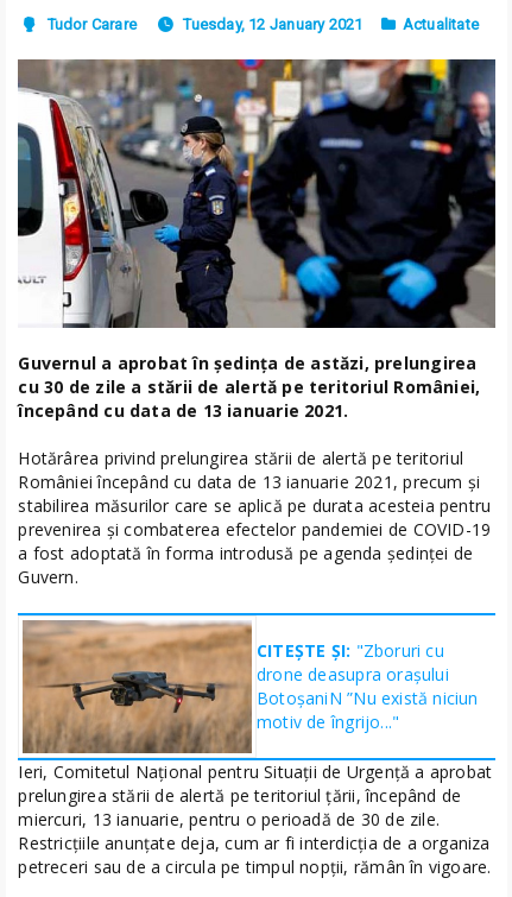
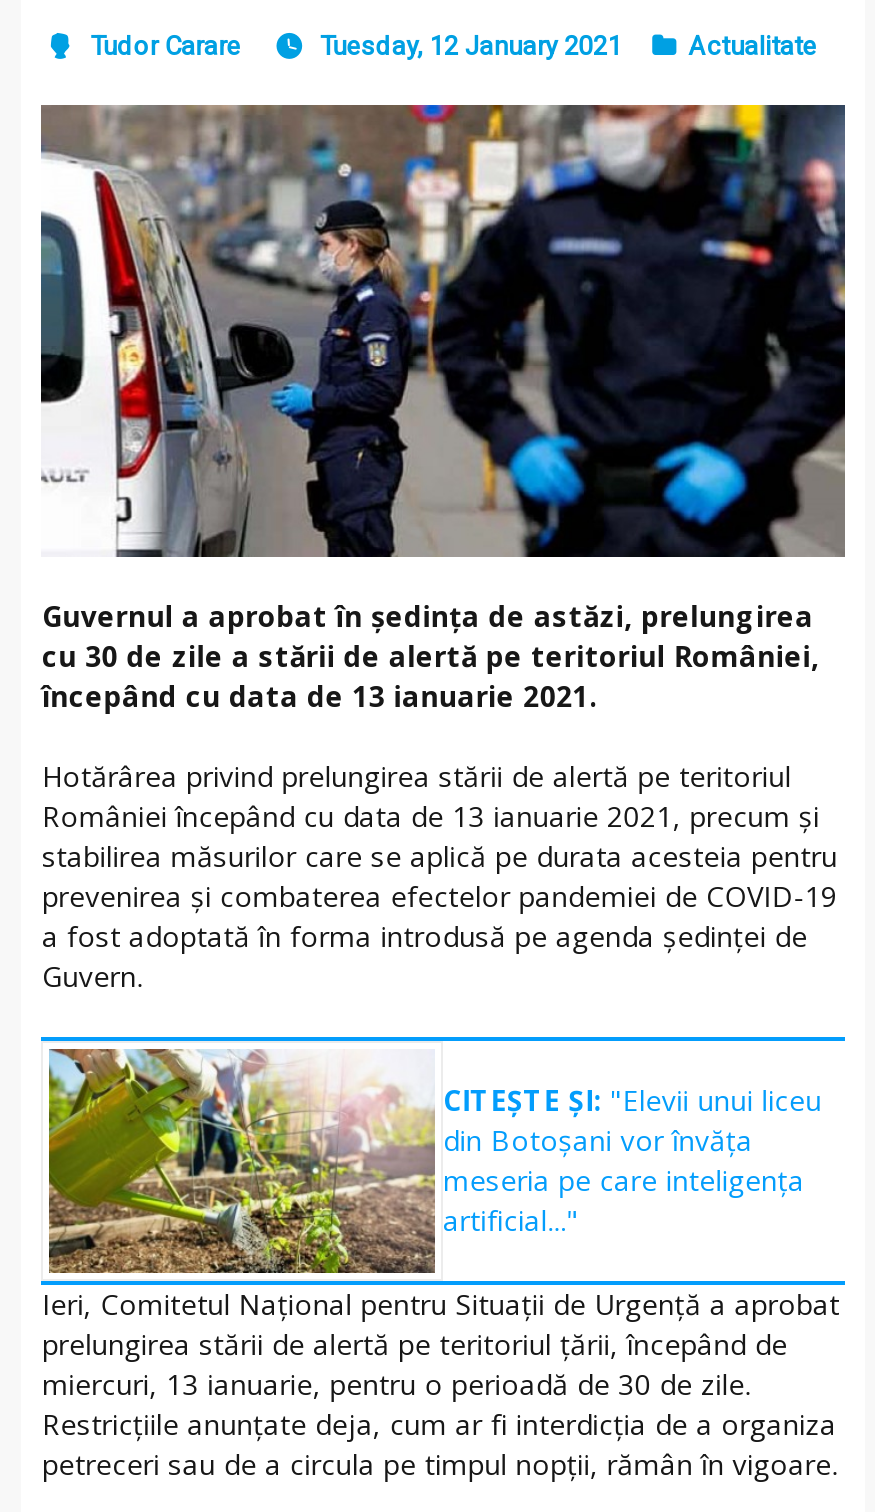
[23,620,478,754] [image] | CITEȘTE ȘI: "Zboruri cu | drone deasupra orașului | BotoșaniN ”Nu există niciun | motiv de îngrijo..." -> [49,1049,822,1275] [image] | CITEȘTE ȘI: "Elevii unui liceu | din Botoșani vor învăța | meseria pe care inteligența | artificial..."

